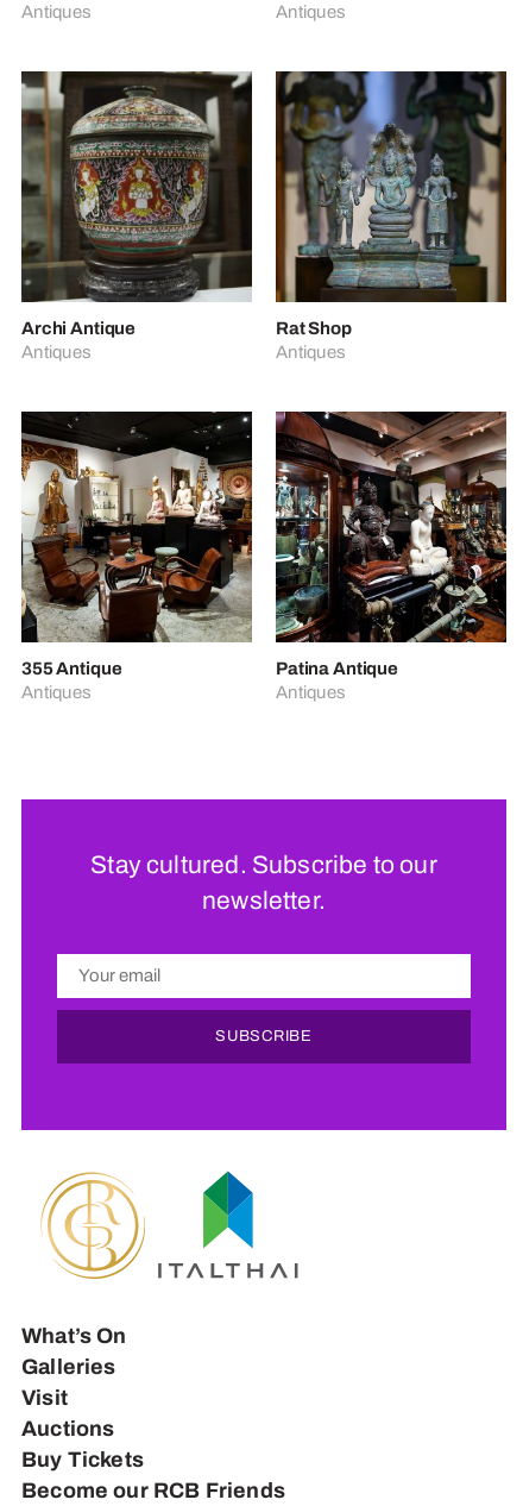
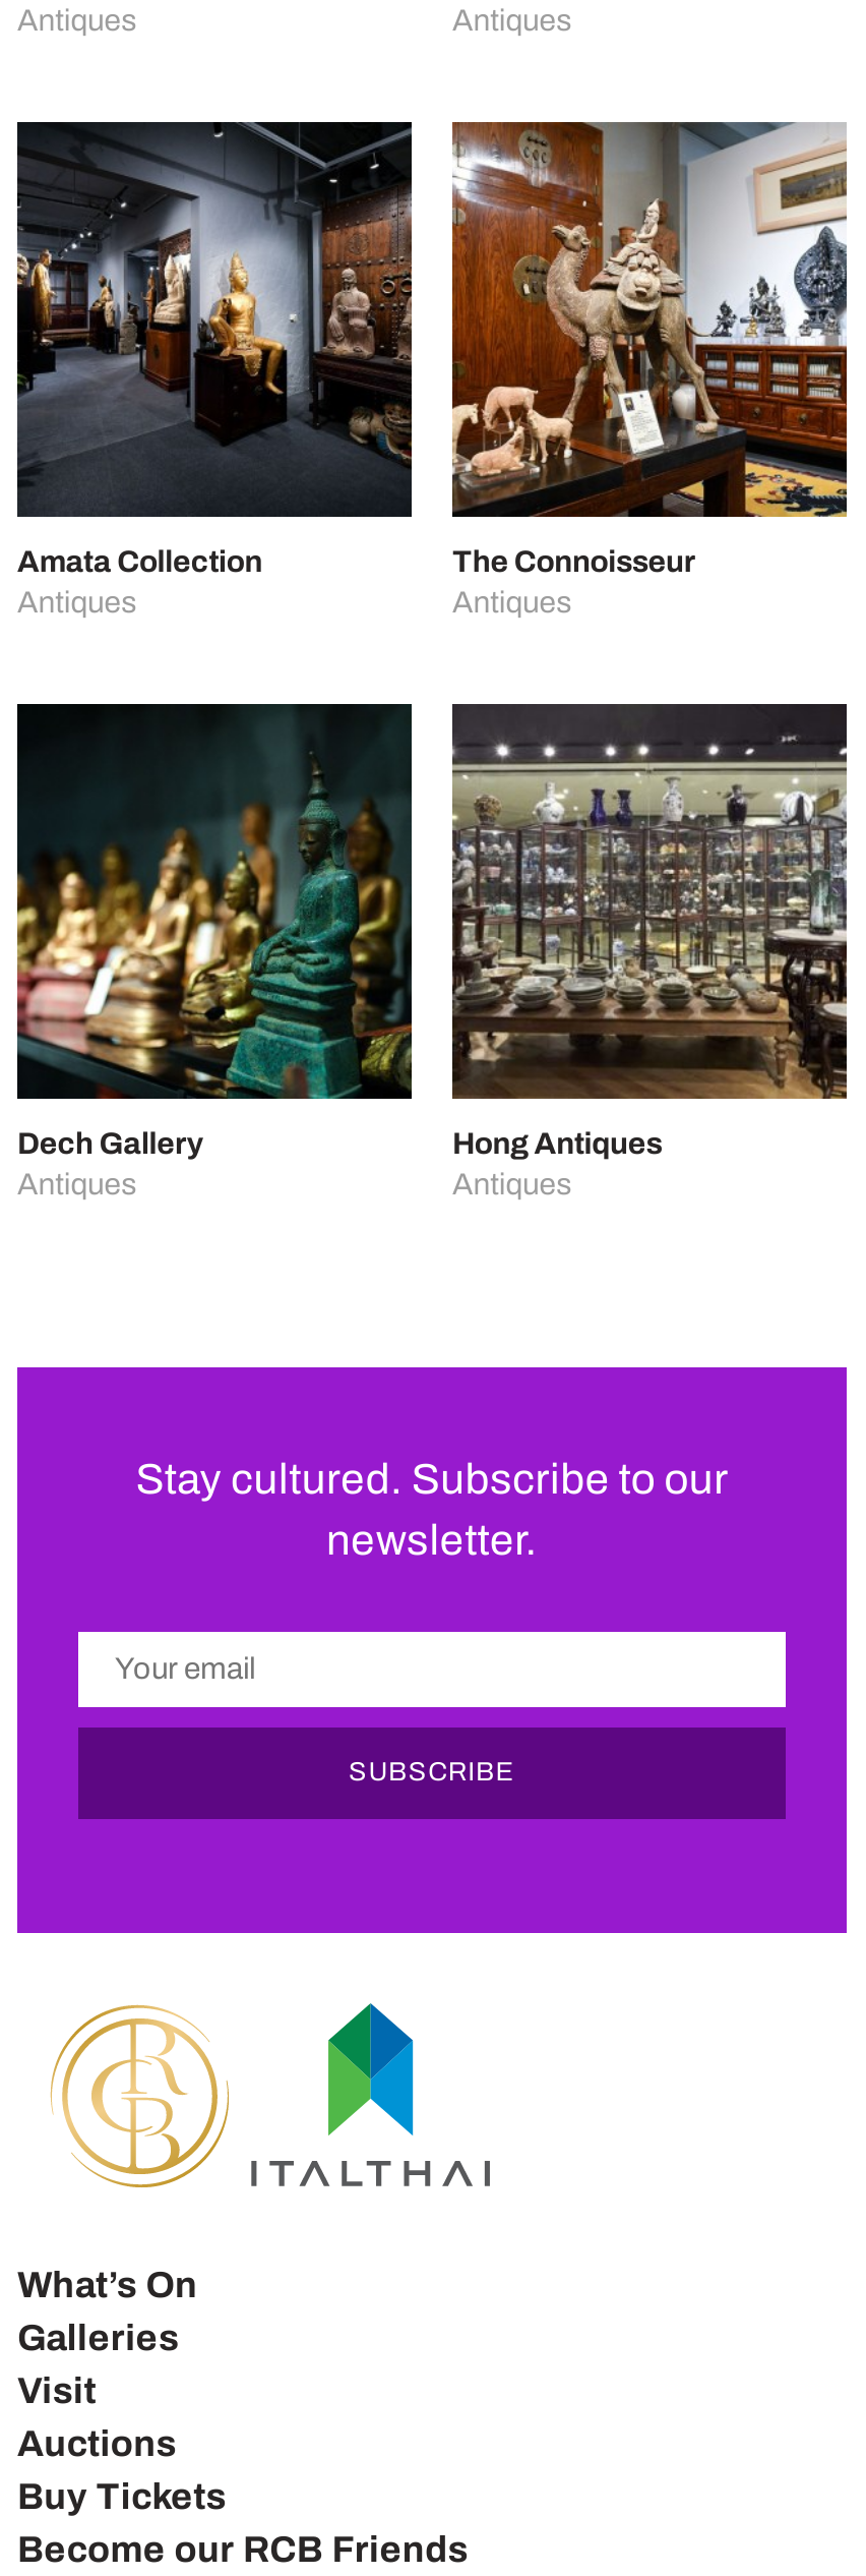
[20,70,253,338] [image] | Archi Antique -> [15,120,414,578] [image] | Amata Collection
[275,70,508,338] [image] | Rat Shop -> [452,120,849,578] [image] | The Connoisseur
[20,412,253,678] [image] | 355 Antique -> [15,704,414,1160] [image] | Dech Gallery
[275,412,508,678] [image] | Patina Antique -> [450,704,849,1160] [image] | Hong Antiques

